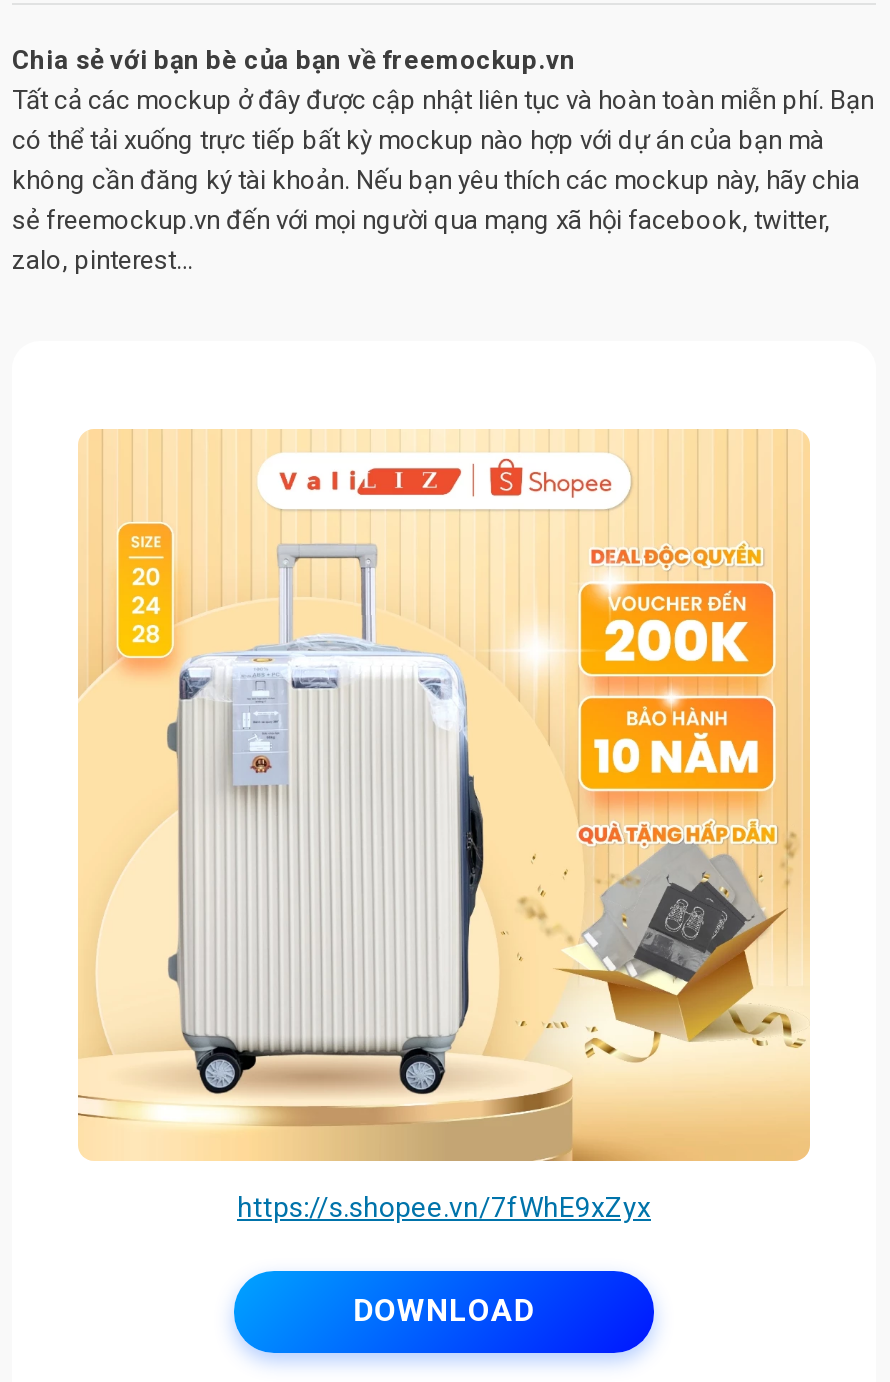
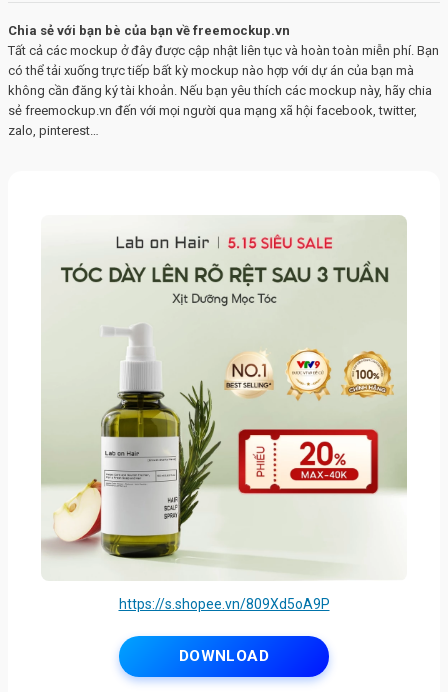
[78,429,810,1224] [image] | https://s.shopee.vn/7fWhE9xZyx -> [41,216,407,612] [image] | https://s.shopee.vn/809Xd5oA9P

